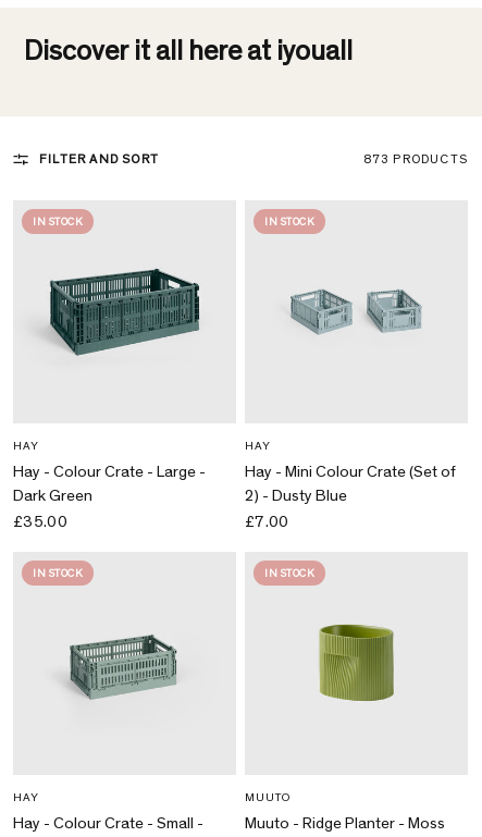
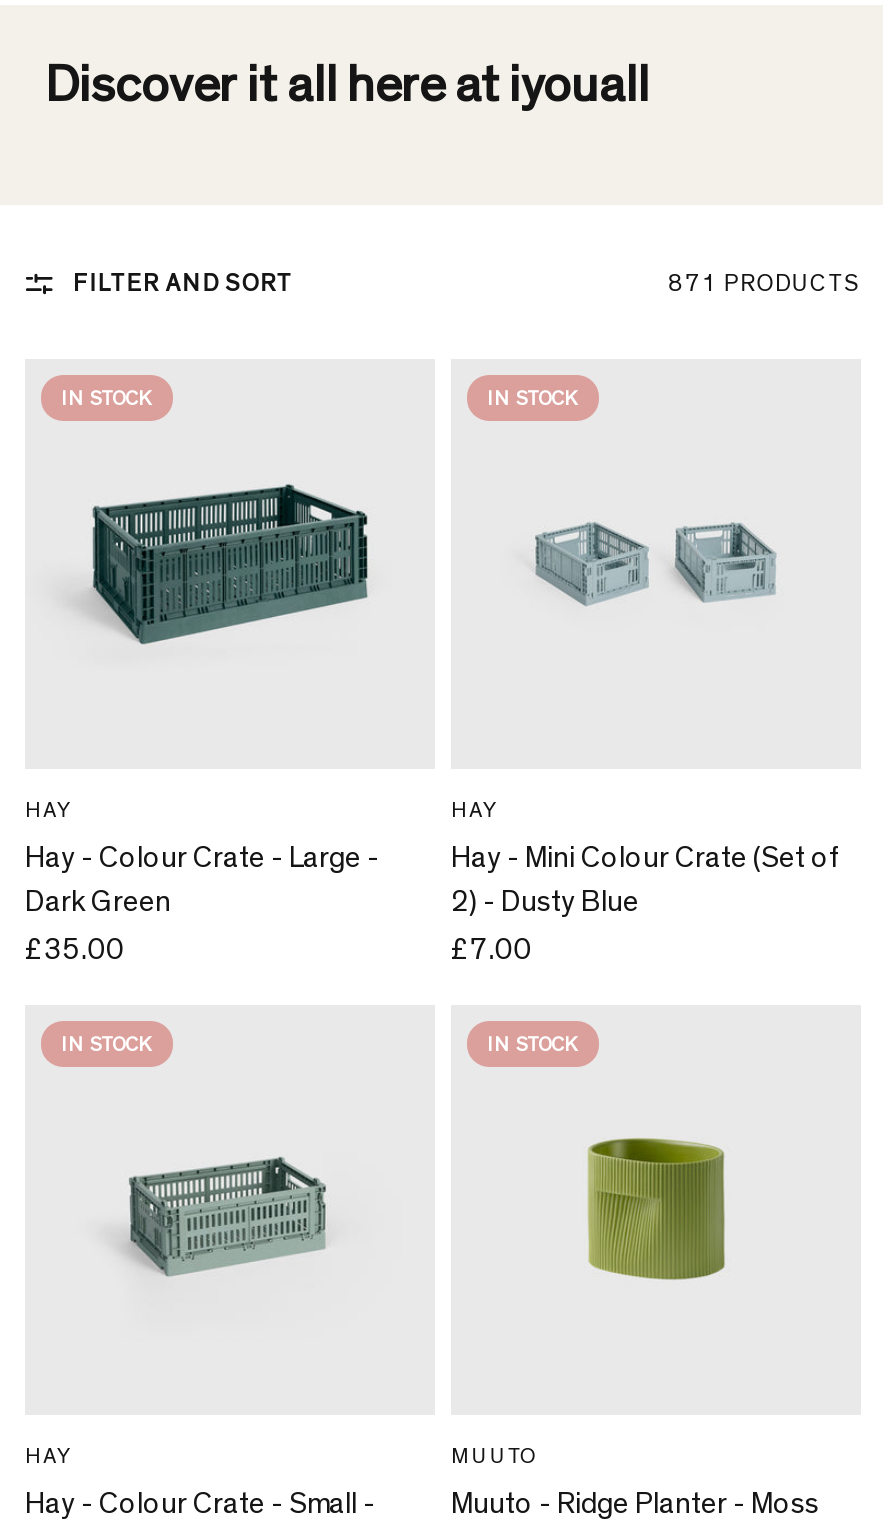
[363,152,468,165] 873 PRODUCTS -> [668,271,861,295] 871 PRODUCTS

